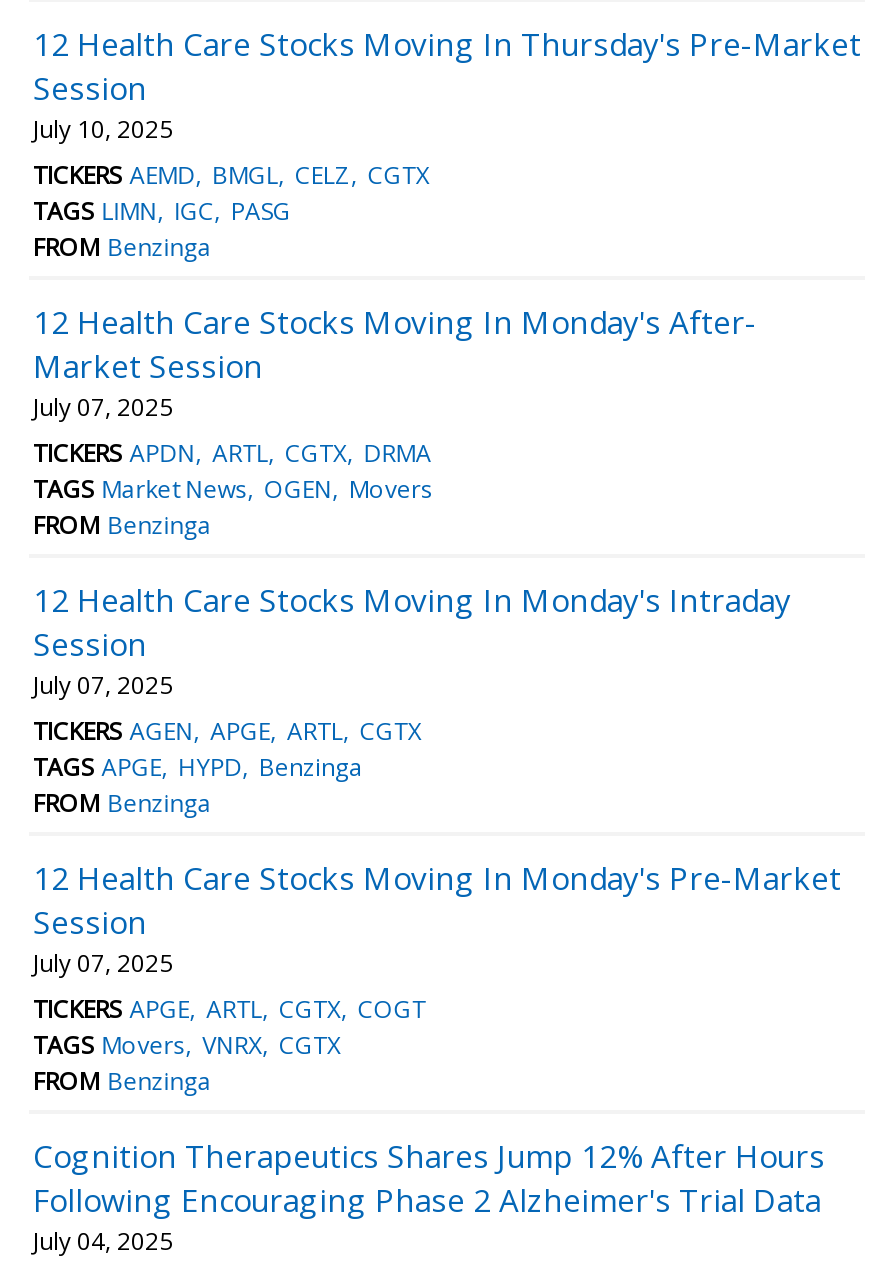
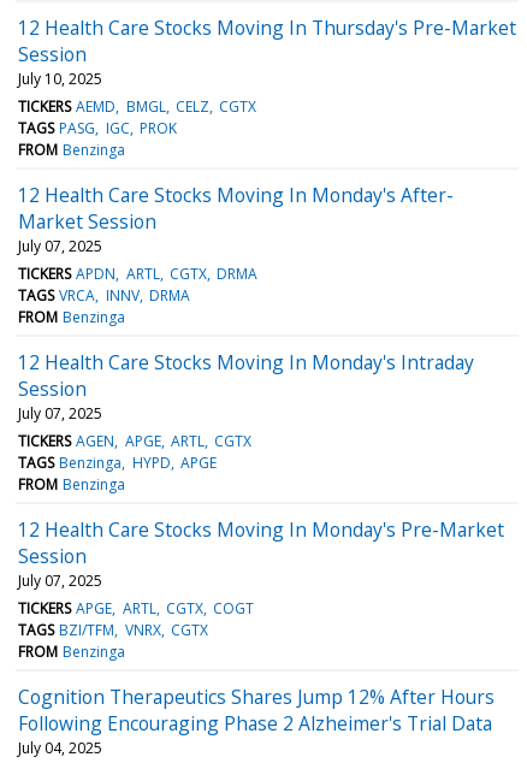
[33,194,291,228] TAGS LIMN IGC PASG -> [18,118,177,138] TAGS PASG IGC PROK
[33,472,433,506] TAGS Market News OGEN Movers -> [18,285,190,305] TAGS VRCA INNV DRMA
[33,750,363,784] TAGS APGE HYPD Benzinga -> [18,452,216,473] TAGS Benzinga HYPD APGE
[33,1028,341,1062] TAGS Movers VNRX CGTX -> [18,620,208,640] TAGS BZI/TFM VNRX CGTX

